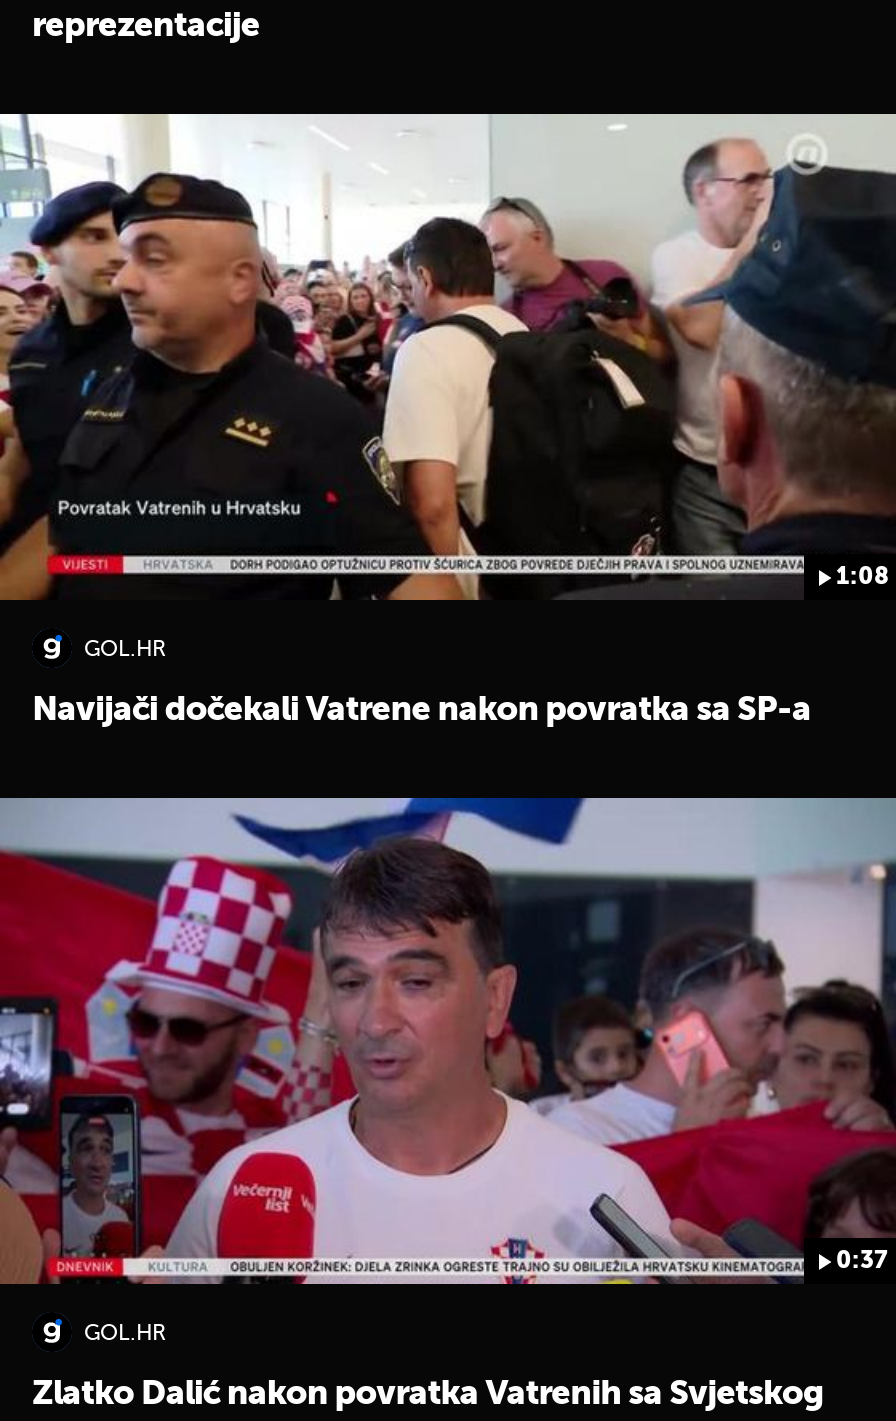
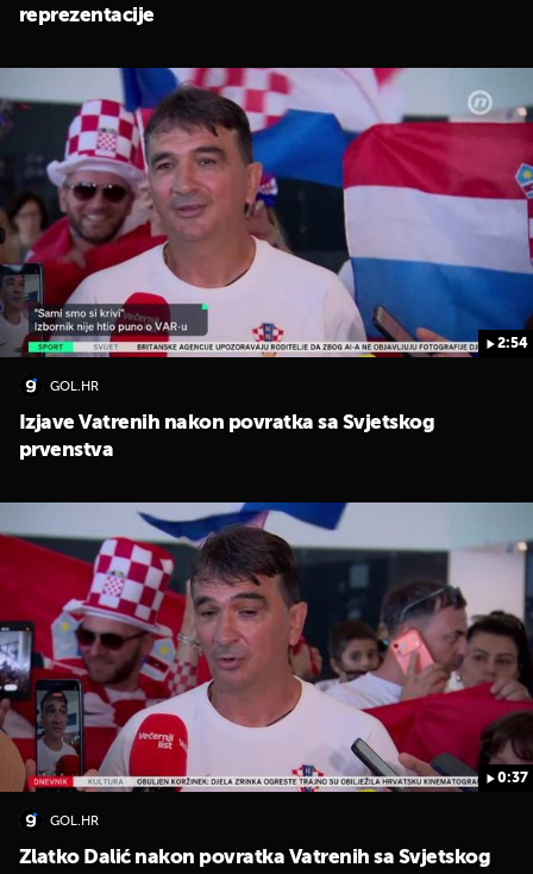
[6,112,890,602] [image] | 1:08 -> [4,67,529,358] [image] | 2:54
[32,694,811,728] Navijači dočekali Vatrene nakon povratka sa SP-a -> [19,413,434,461] Izjave Vatrenih nakon povratka sa Svjetskog | prvenstva

